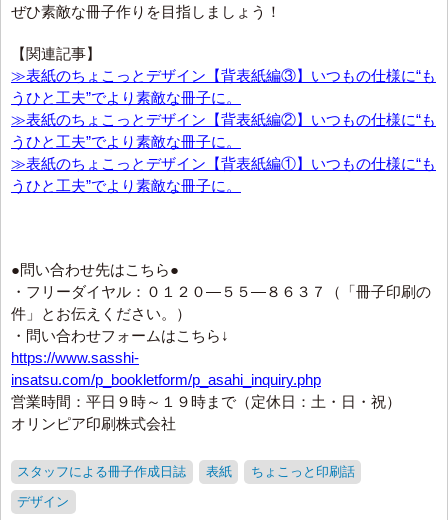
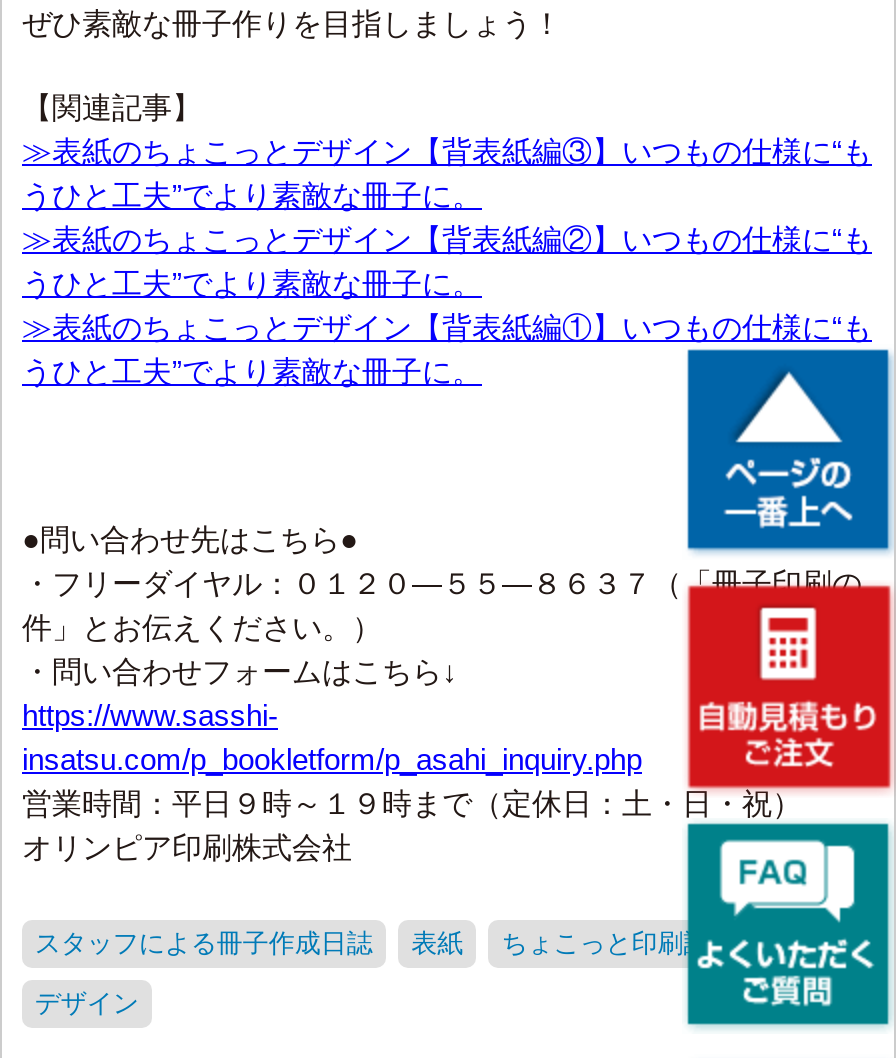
none -> [686,348,890,554] [image]
none -> [686,584,890,792] [image]
none -> [684,820,890,1030] [image]

